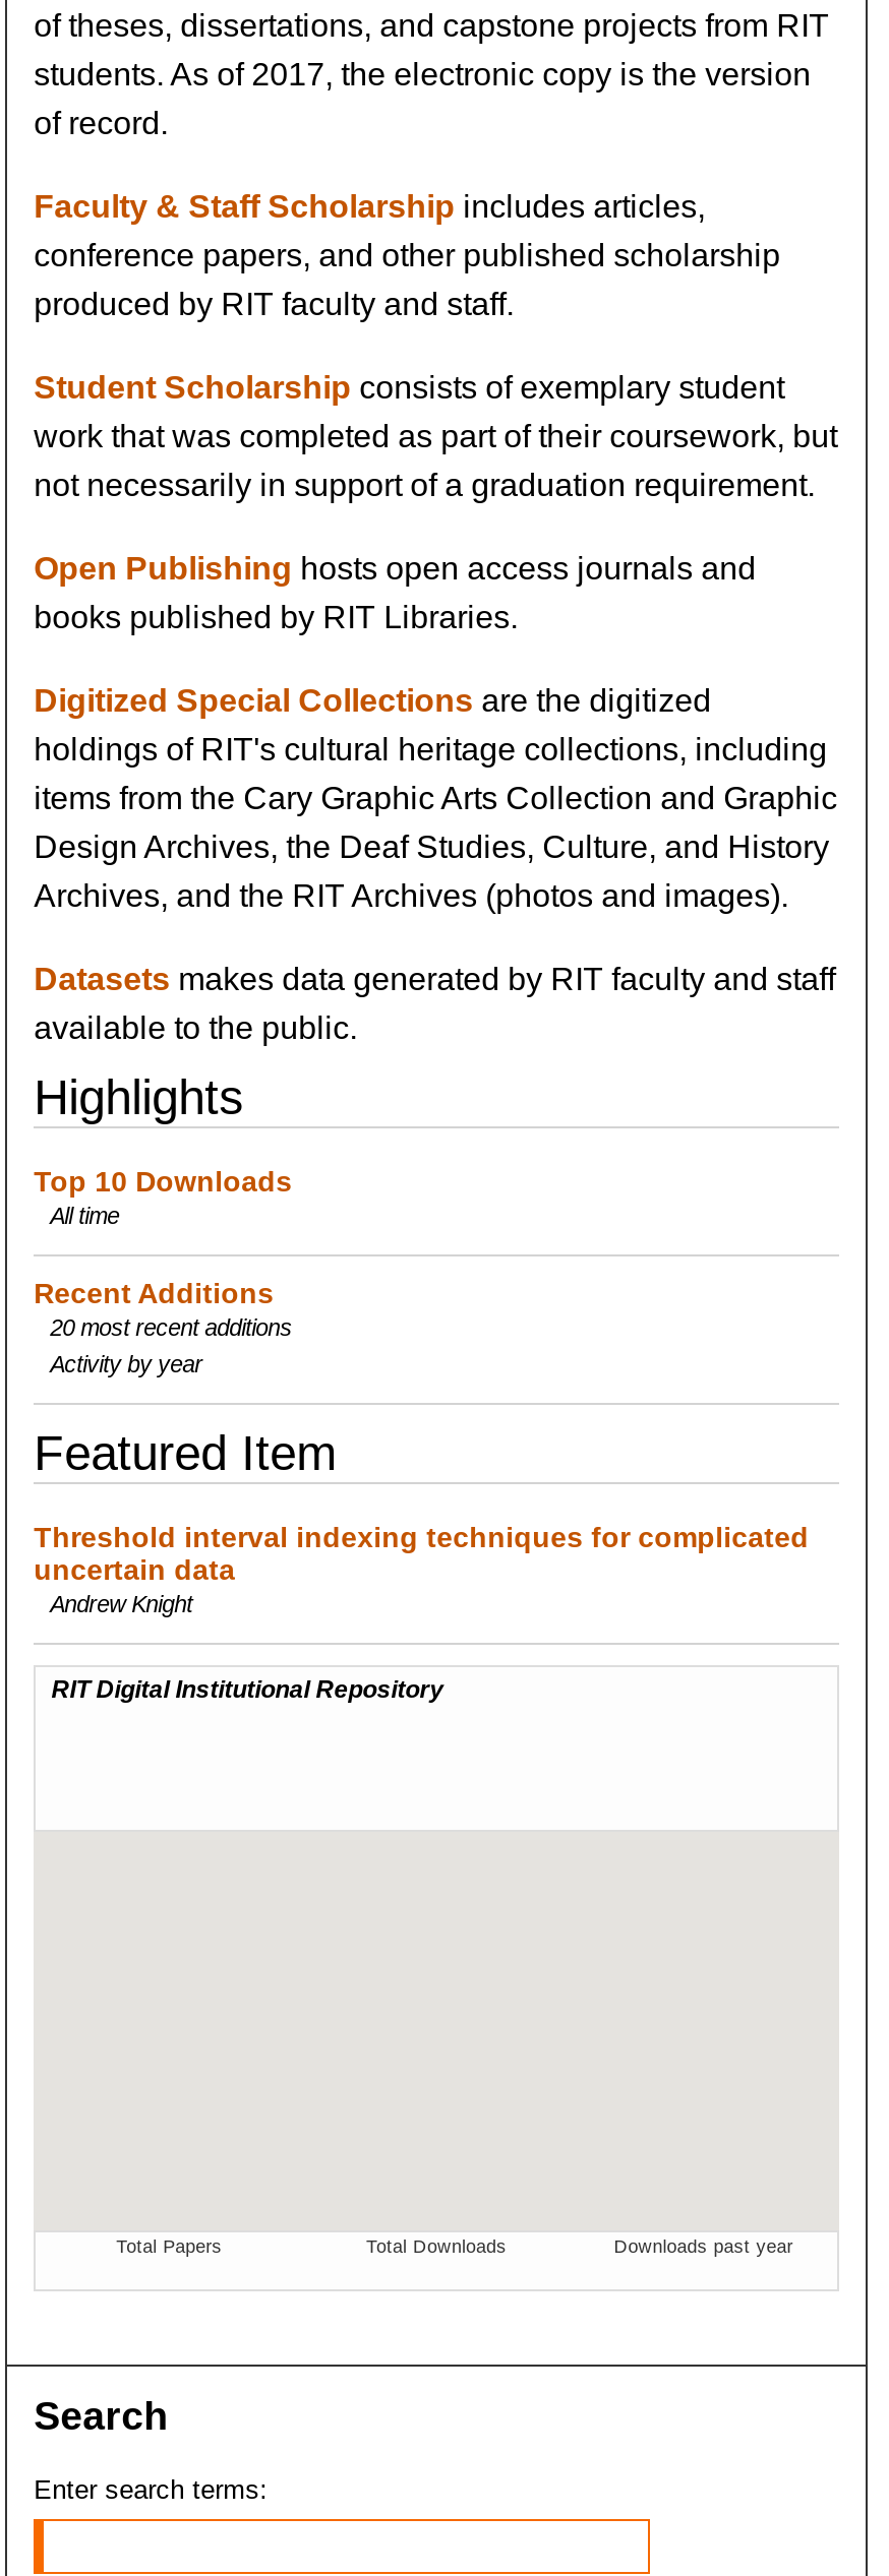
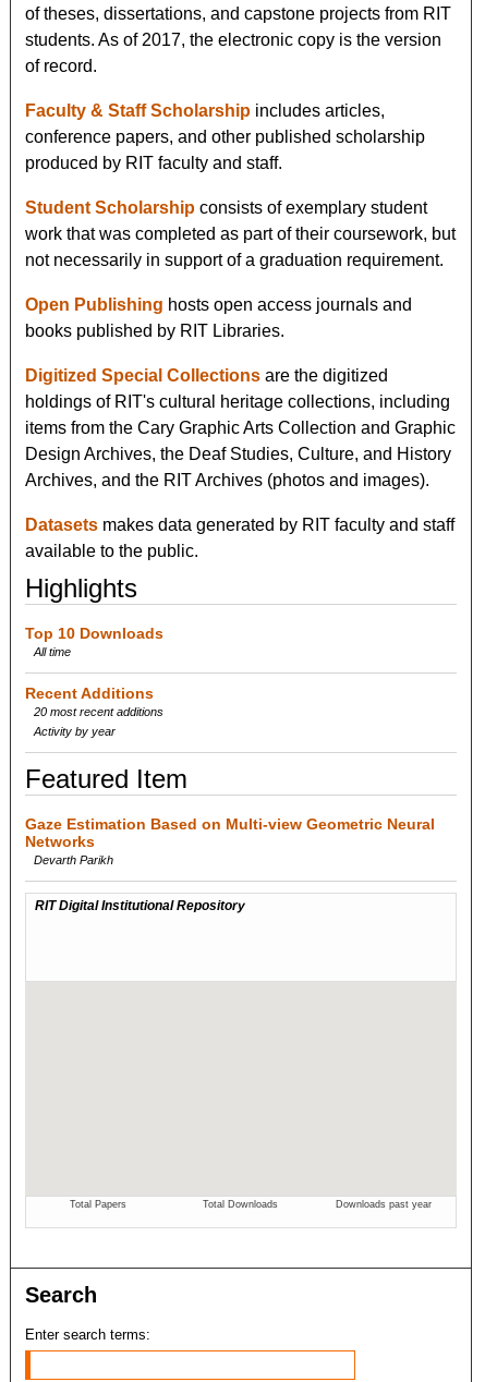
[34,1520,809,1616] Threshold interval indexing techniques for complicated | uncertain data | Andrew Knight -> [25,815,435,866] Gaze Estimation Based on Multi-view Geometric Neural | Networks | Devarth Parikh

